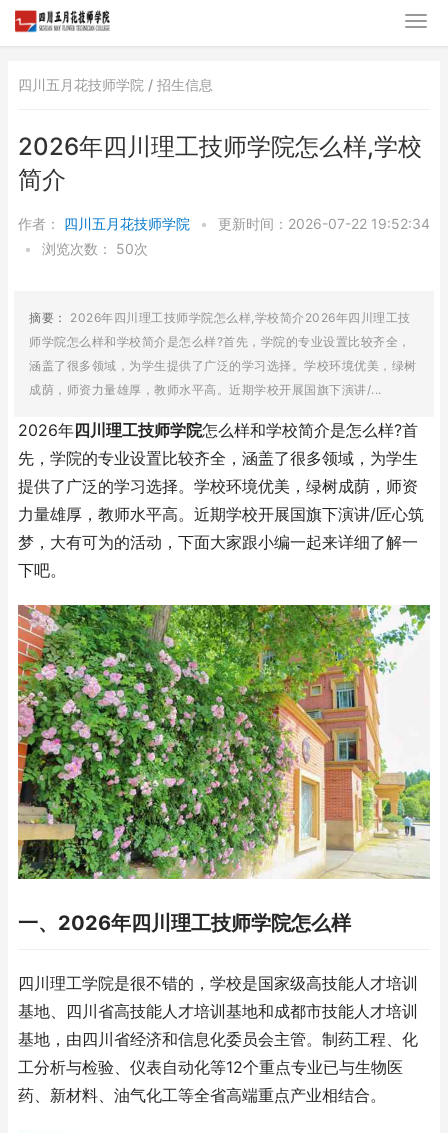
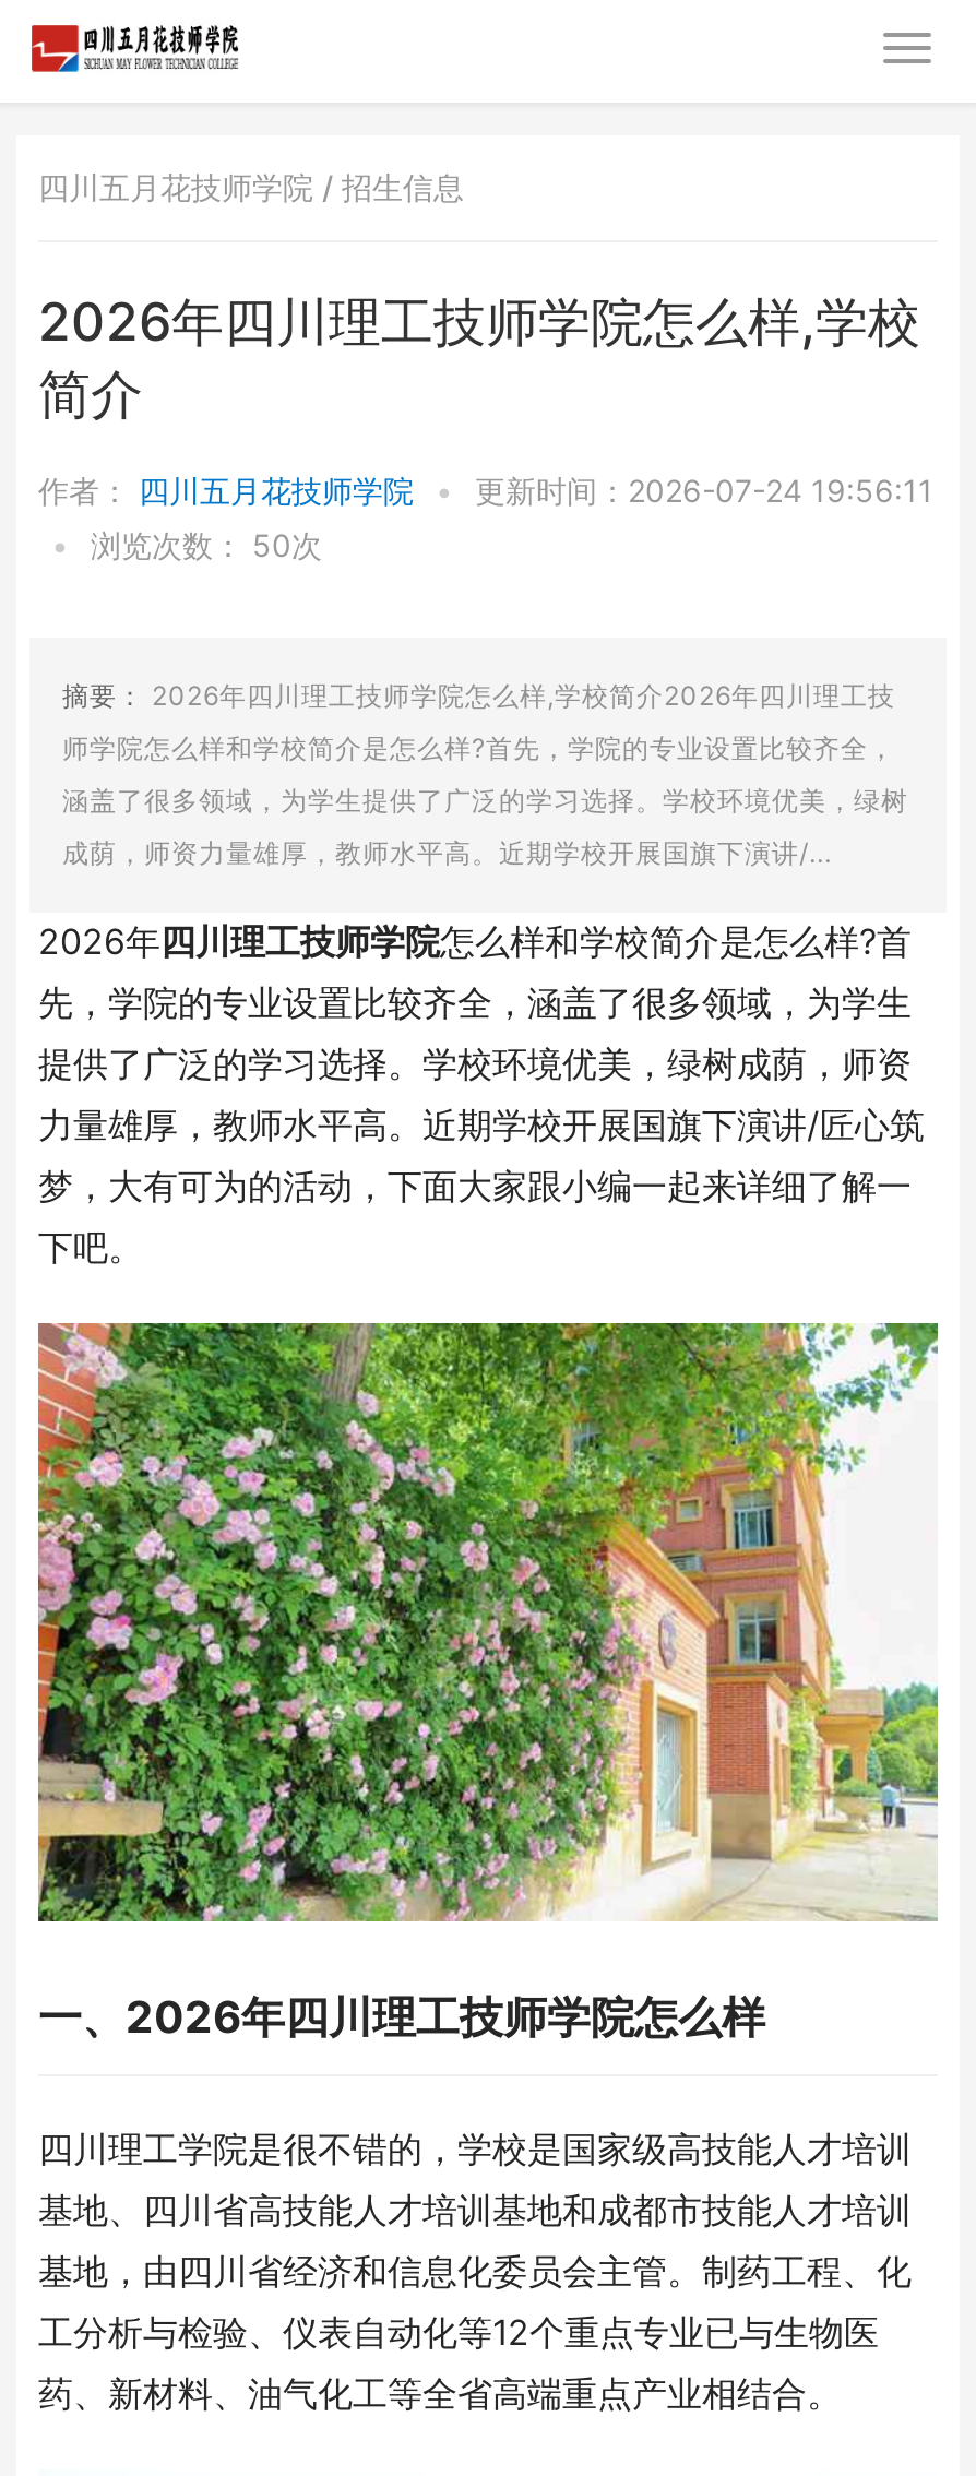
[18,215,430,232] 作者：四川五月花技师学院 • 更新时间：2026-07-22 19:52:34 -> [38,472,933,509] 作者：四川五月花技师学院 • 更新时间：2026-07-24 19:56:11

